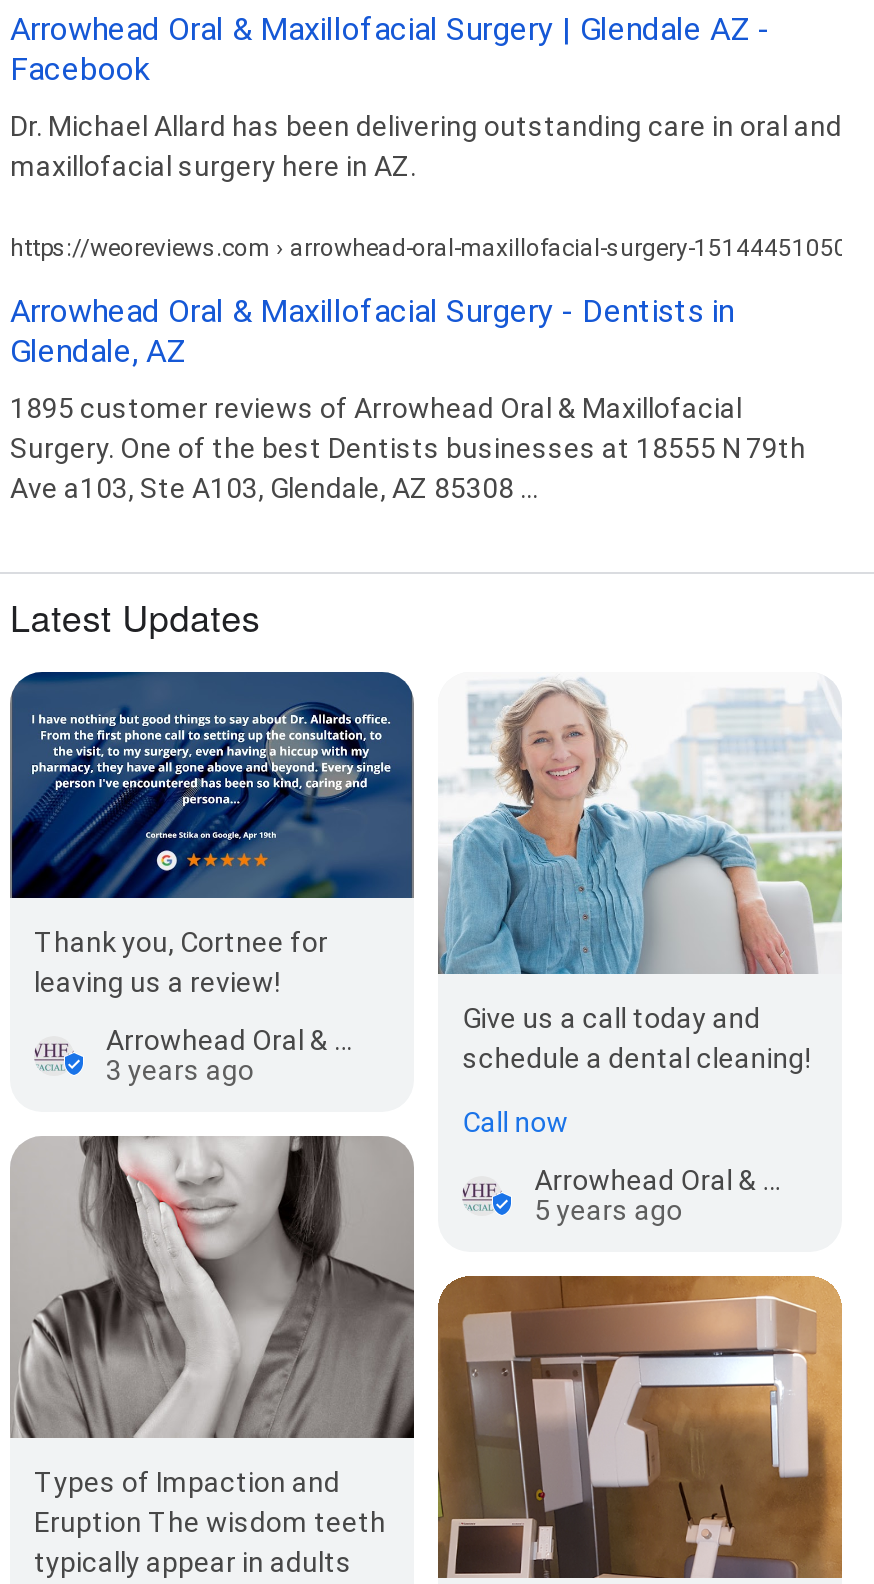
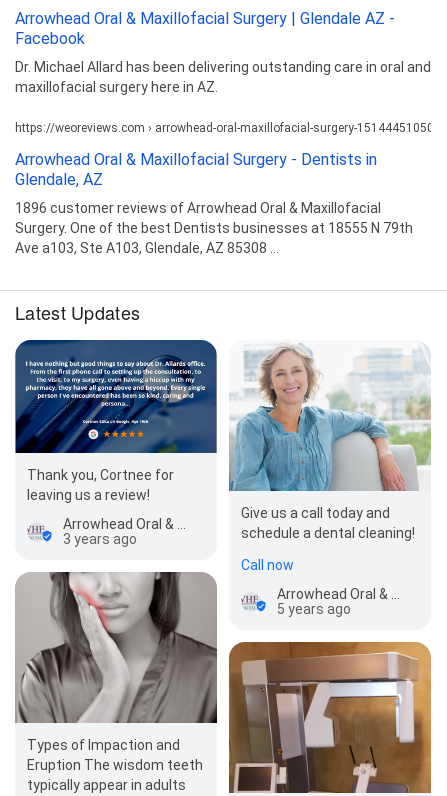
[10,391,742,423] 1895 customer reviews of Arrowhead Oral & Maxillofacial -> [15,200,381,216] 1896 customer reviews of Arrowhead Oral & Maxillofacial

